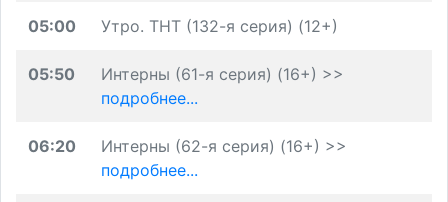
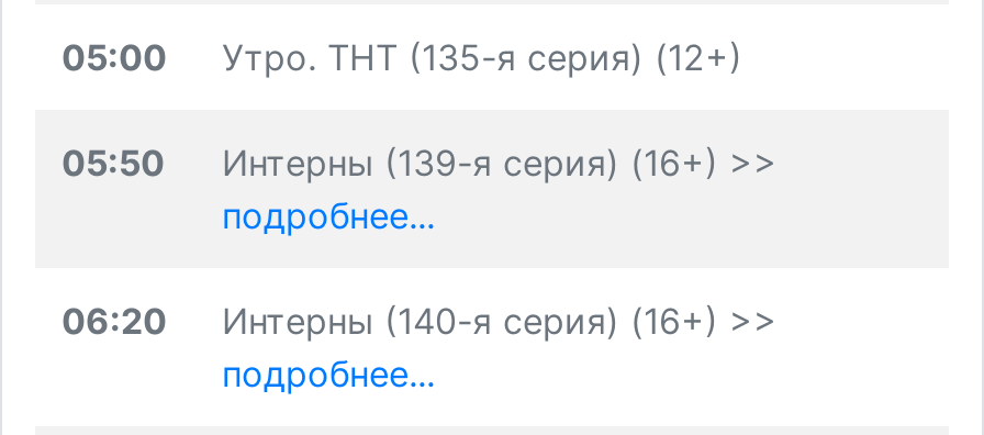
[101,16,338,36] Утро. ТНТ (132-я серия) (12+) -> [222,35,742,79] Утро. ТНТ (135-я серия) (12+)
[101,64,344,84] Интерны (61-я серия) (16+) >> -> [222,141,778,185] Интерны (139-я серия) (16+) >>
[101,136,347,156] Интерны (62-я серия) (16+) >> -> [222,299,778,343] Интерны (140-я серия) (16+) >>

